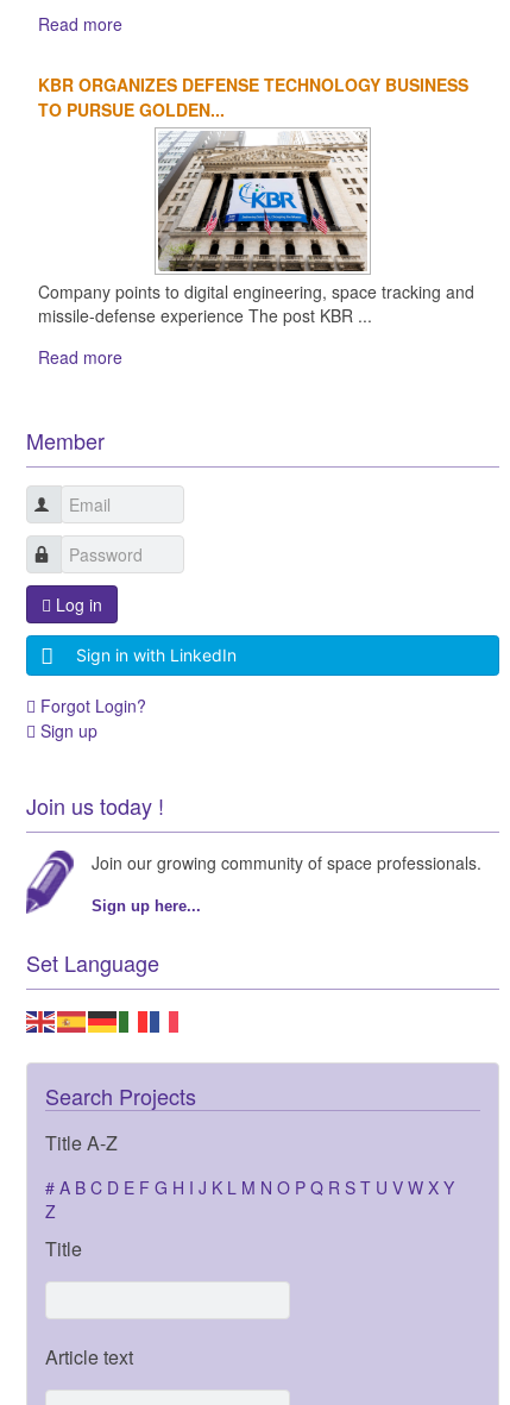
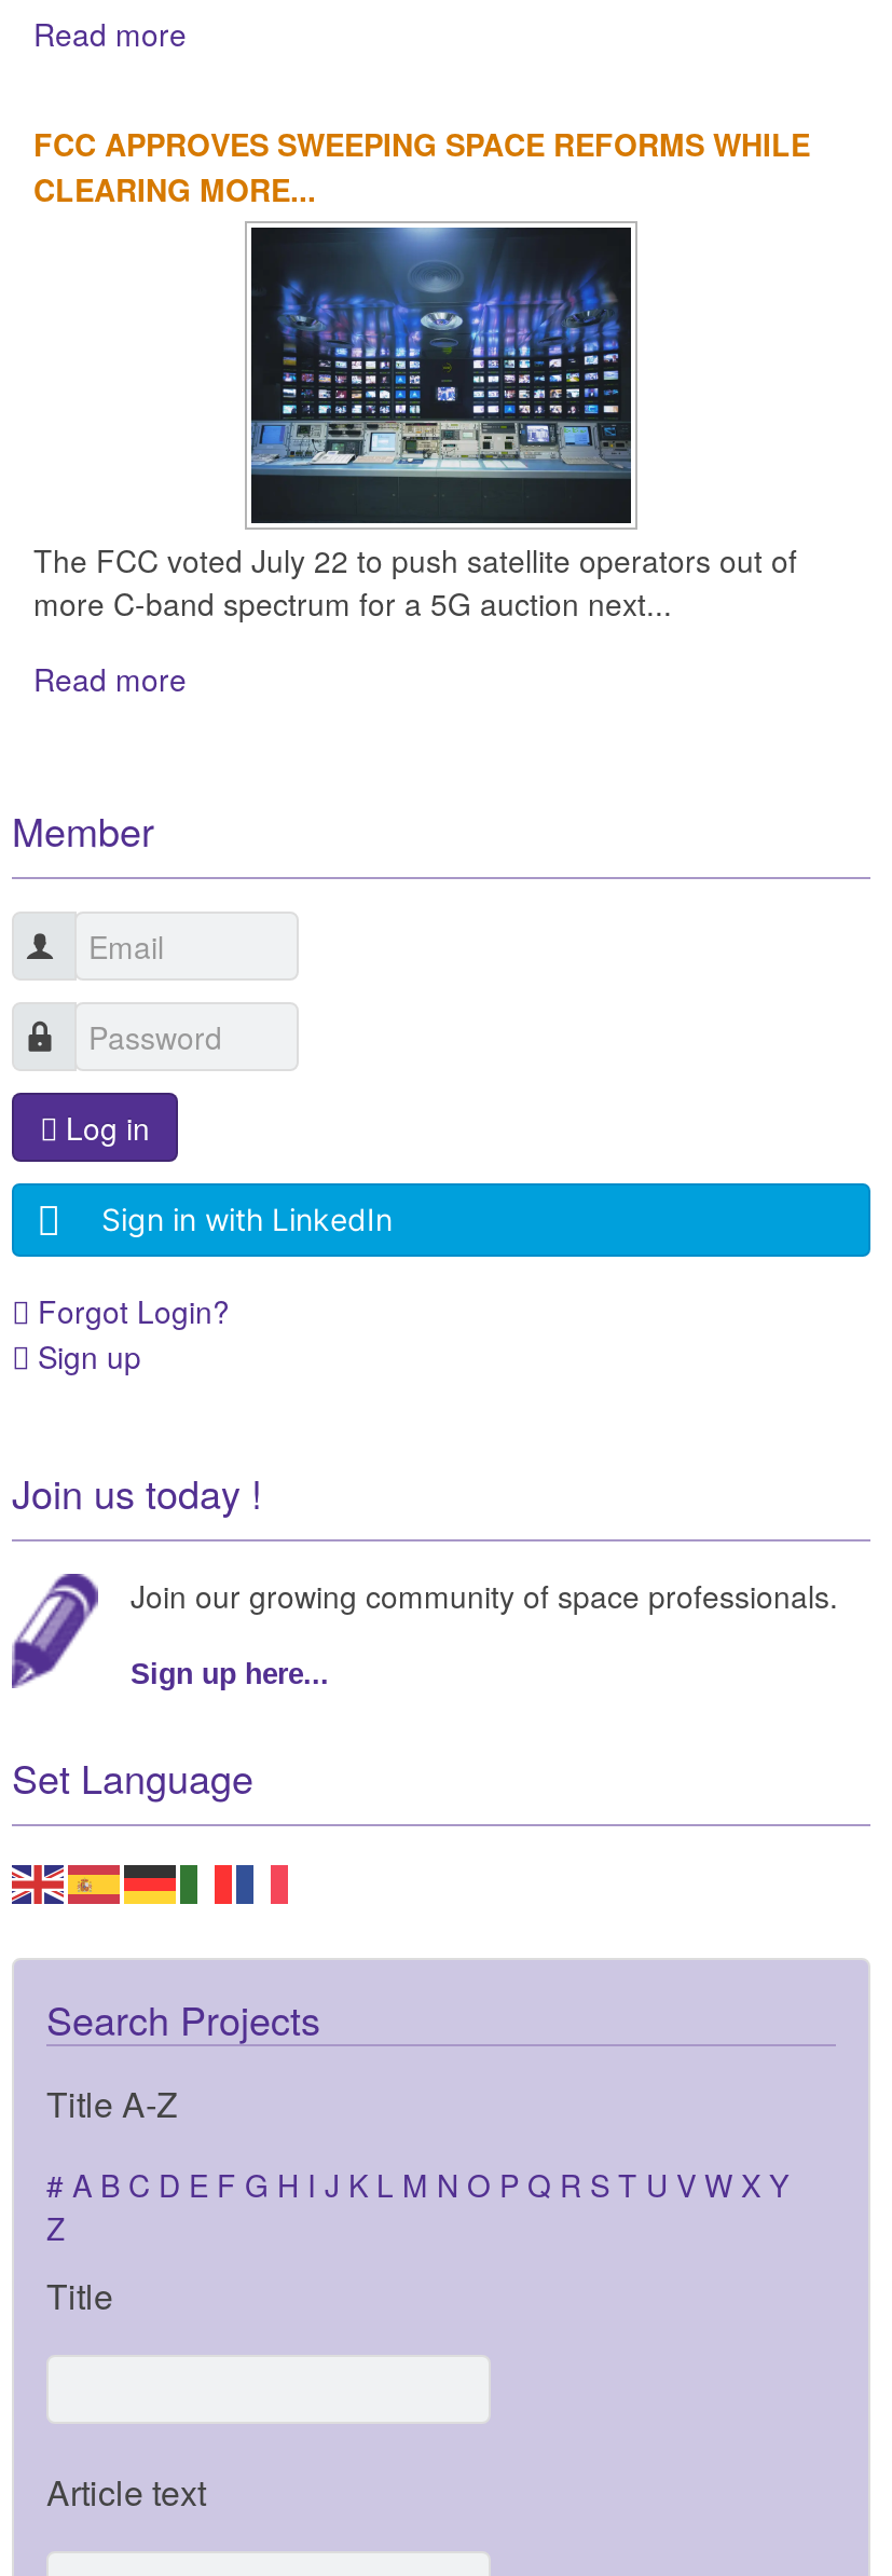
[38,72,468,121] KBR ORGANIZES DEFENSE TECHNOLOGY BUSINESS | TO PURSUE GOLDEN... -> [33,123,810,212] FCC APPROVES SWEEPING SPACE REFORMS WHILE | CLEARING MORE...
[38,130,474,327] [image] | Company points to digital engineering, space tracking and | missile-defense experience The post KBR ... -> [33,225,797,624] [image] | The FCC voted July 22 to push satellite operators out of | more C-band spectrum for a 5G auction next...

